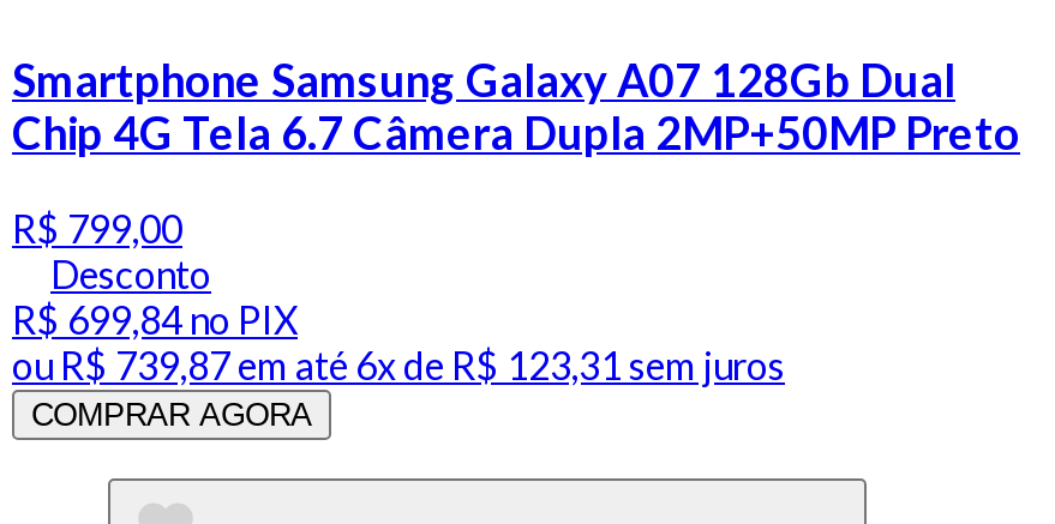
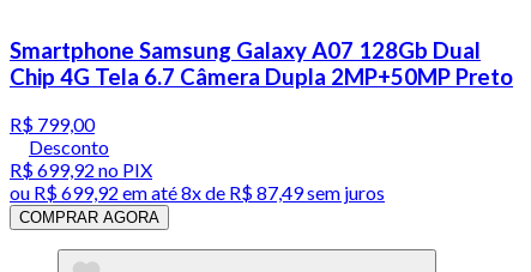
[12,296,298,342] R$ 699,84 no PIX -> [10,158,152,181] R$ 699,92 no PIX
[12,342,785,388] ou R$ 739,87 em até 6x de R$ 123,31 sem juros -> [10,181,385,204] ou R$ 699,92 em até 8x de R$ 87,49 sem juros

